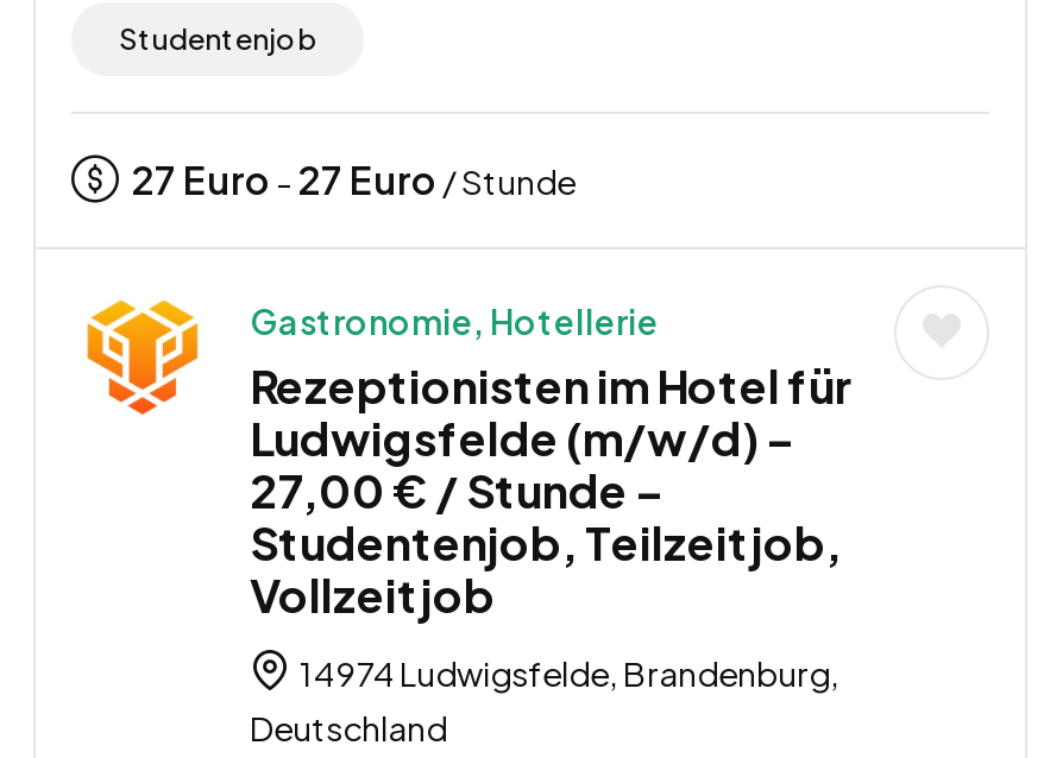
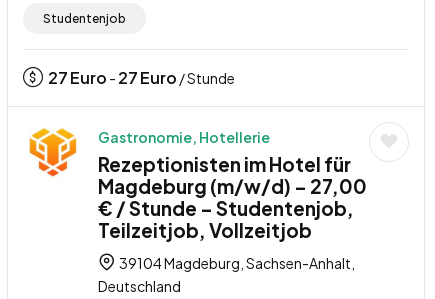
[250,409,842,623] Ludwigsfelde (m/w/d) – | 27,00 € / Stunde – | Studentenjob, Teilzeitjob, | Vollzeitjob -> [98,174,367,242] Magdeburg (m/w/d) – 27,00 | € / Stunde – Studentenjob, | Teilzeitjob, Vollzeitjob
[295,651,839,694] 14974 Ludwigsfelde, Brandenburg, -> [117,254,355,272] 39104 Magdeburg, Sachsen-Anhalt,

